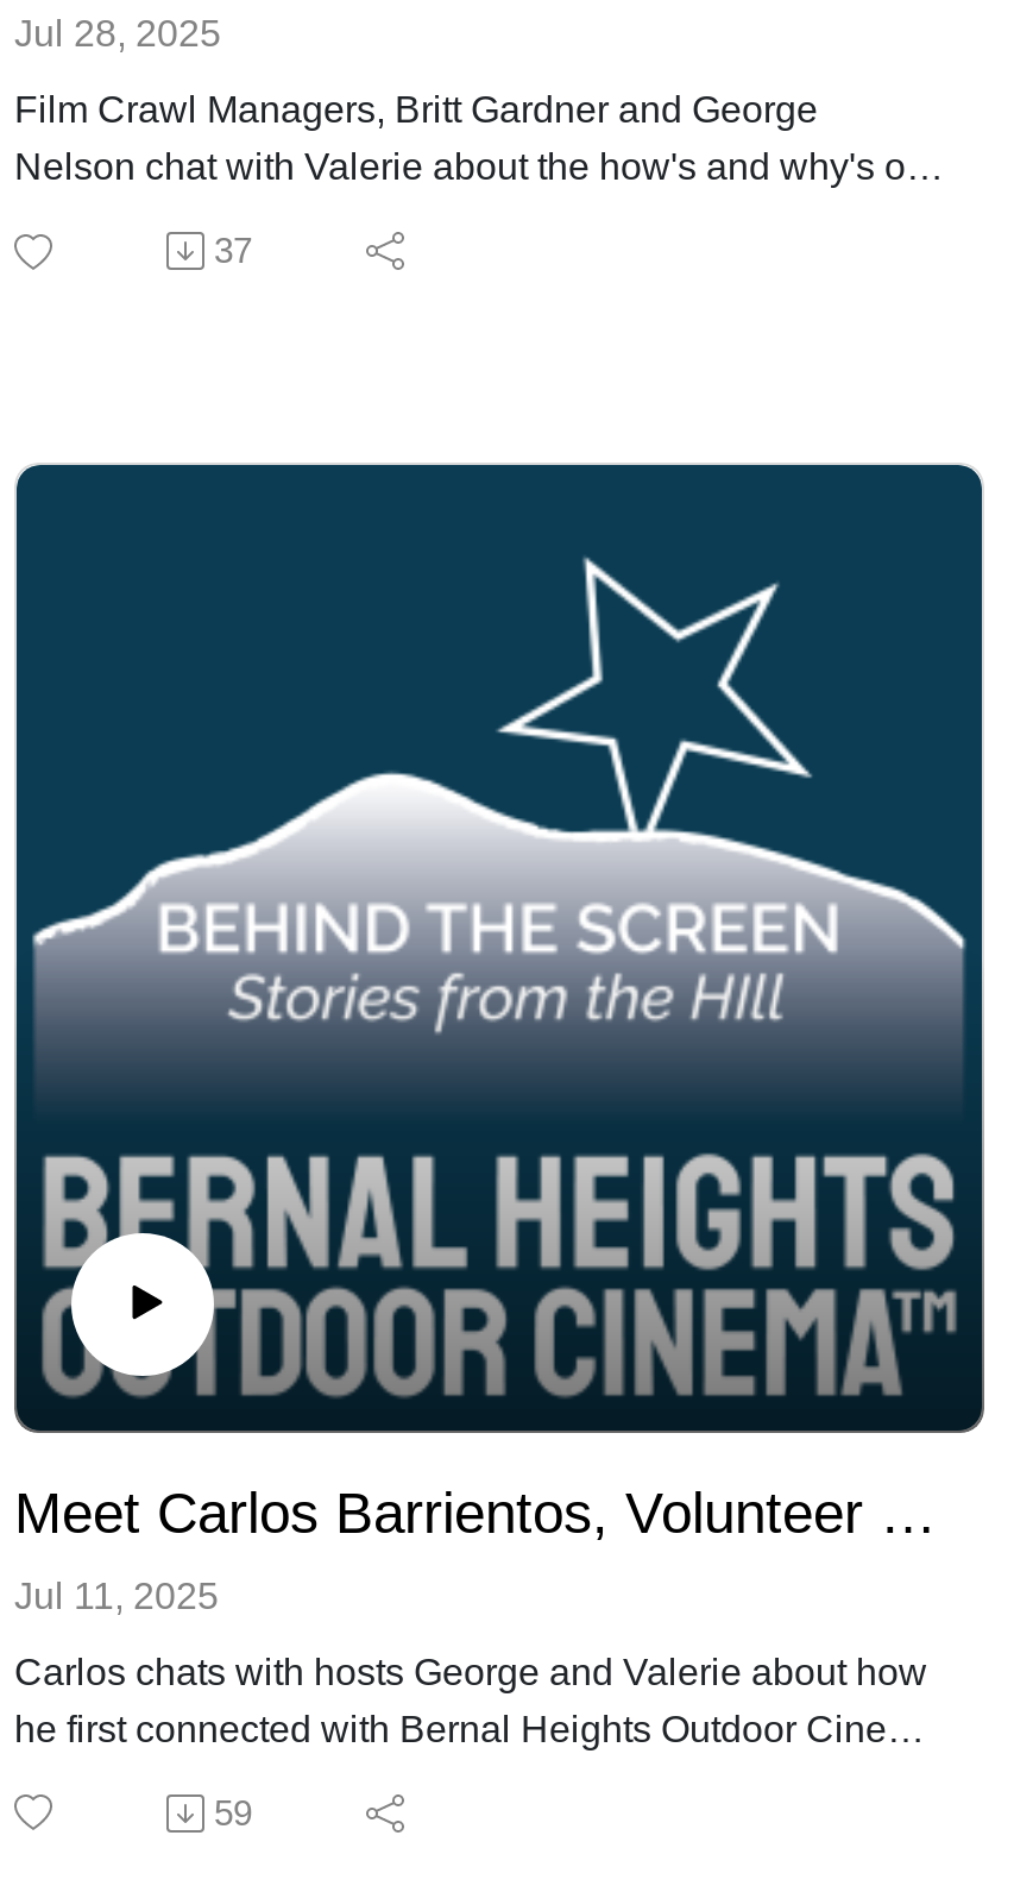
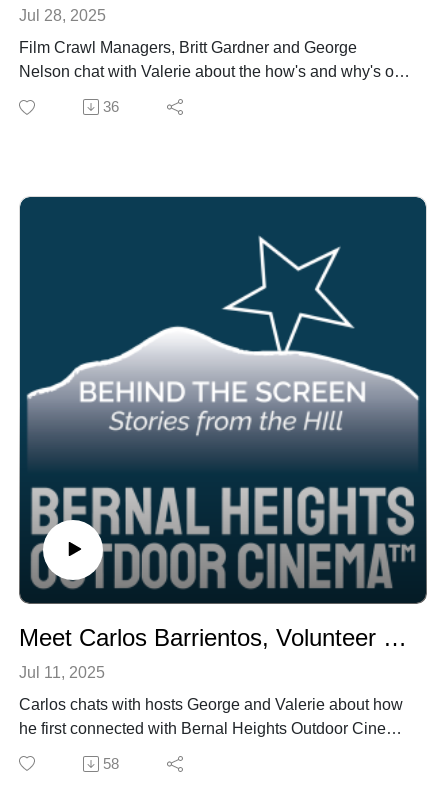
[214,230,252,270] 37 -> [103,98,119,115] 36
[214,1792,252,1832] 59 -> [103,755,119,772] 58

